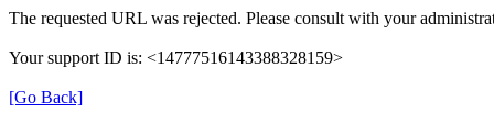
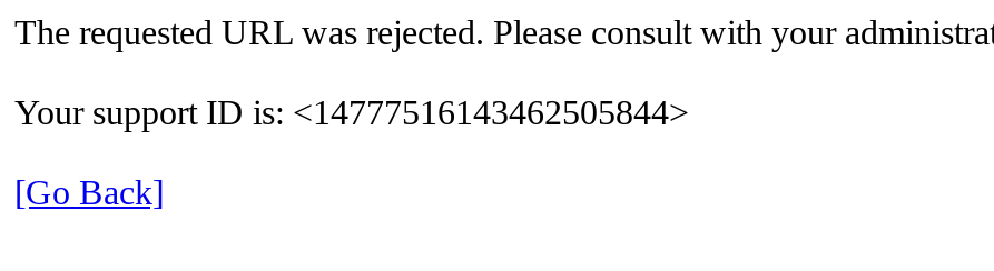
[9,48,343,67] Your support ID is: <14777516143388328159> -> [14,93,689,131] Your support ID is: <14777516143462505844>

